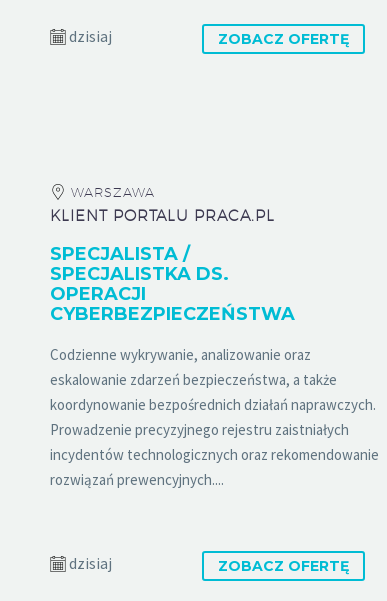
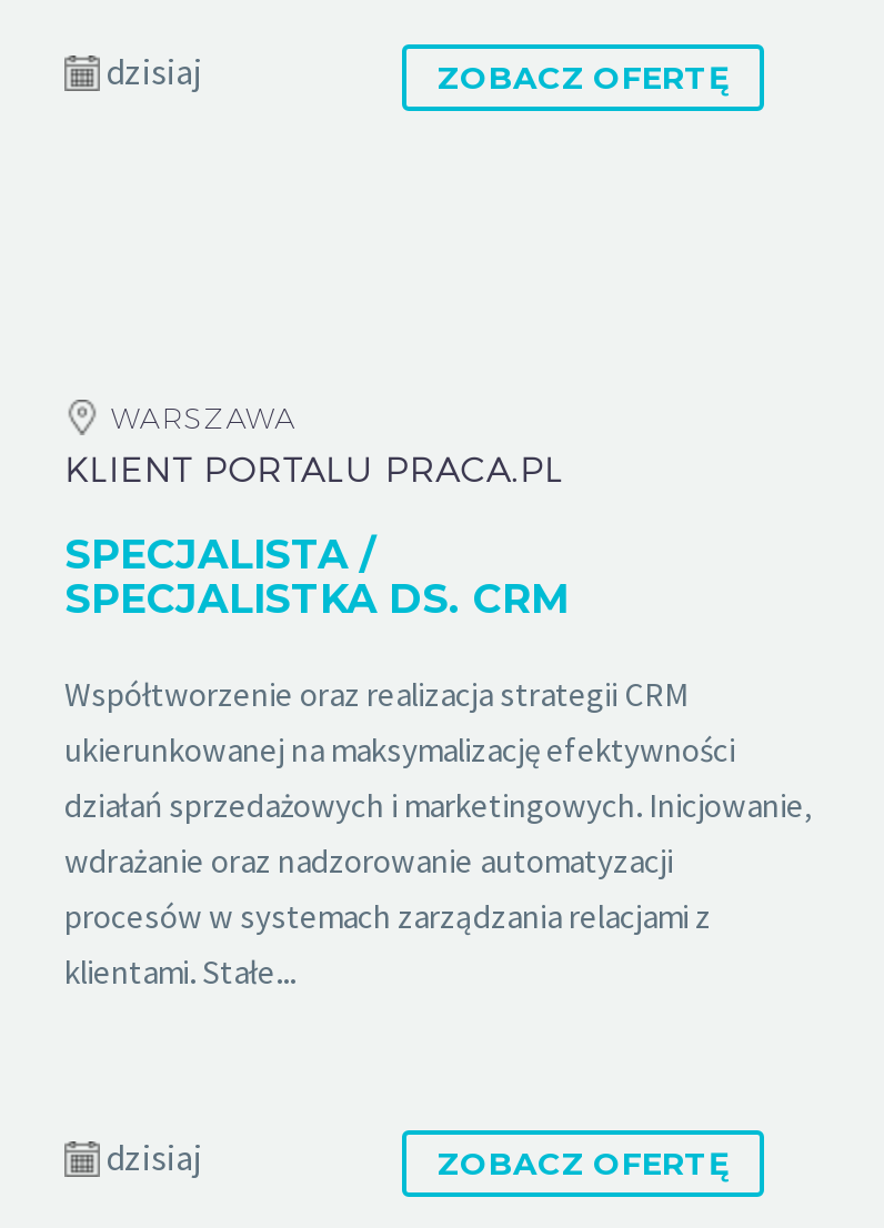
[50,263,295,325] SPECJALISTKA DS. | OPERACJI | CYBERBEZPIECZEŃSTWA -> [64,574,569,623] SPECJALISTKA DS. CRM
[50,345,379,489] Codzienne wykrywanie, analizowanie oraz | eskalowanie zdarzeń bezpieczeństwa, a także | koordynowanie bezpośrednich działań naprawczych. | Prowadzenie precyzyjnego rejestru zaistniałych | incydentów technologicznych oraz rekomendowanie | rozwiązań prewencyjnych.... -> [64,674,813,993] Współtworzenie oraz realizacja strategii CRM | ukierunkowanej na maksymalizację efektywności | działań sprzedażowych i marketingowych. Inicjowanie, | wdrażanie oraz nadzorowanie automatyzacji | procesów w systemach zarządzania relacjami z | klientami. Stałe...

